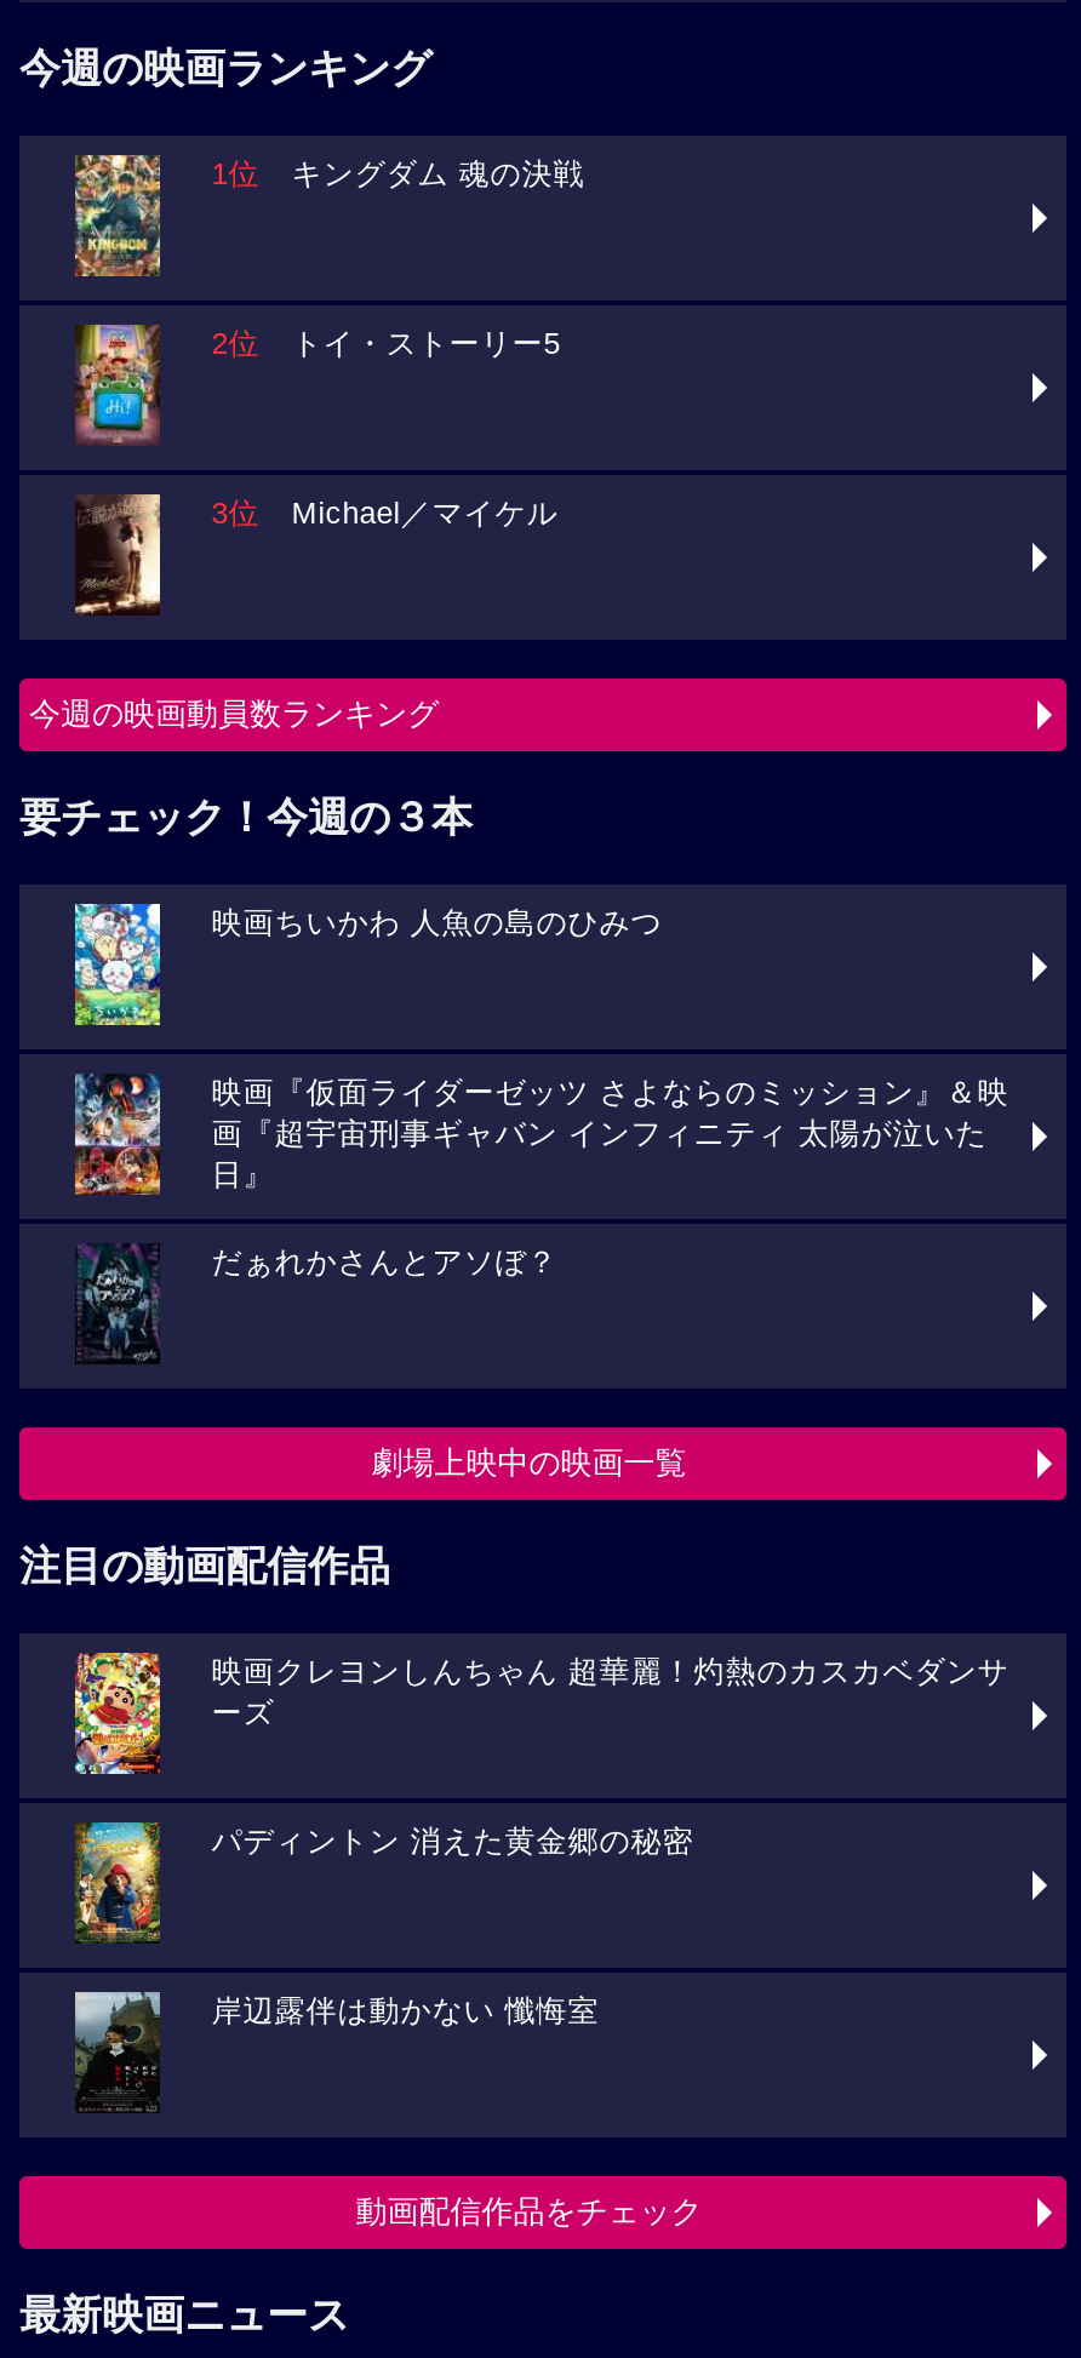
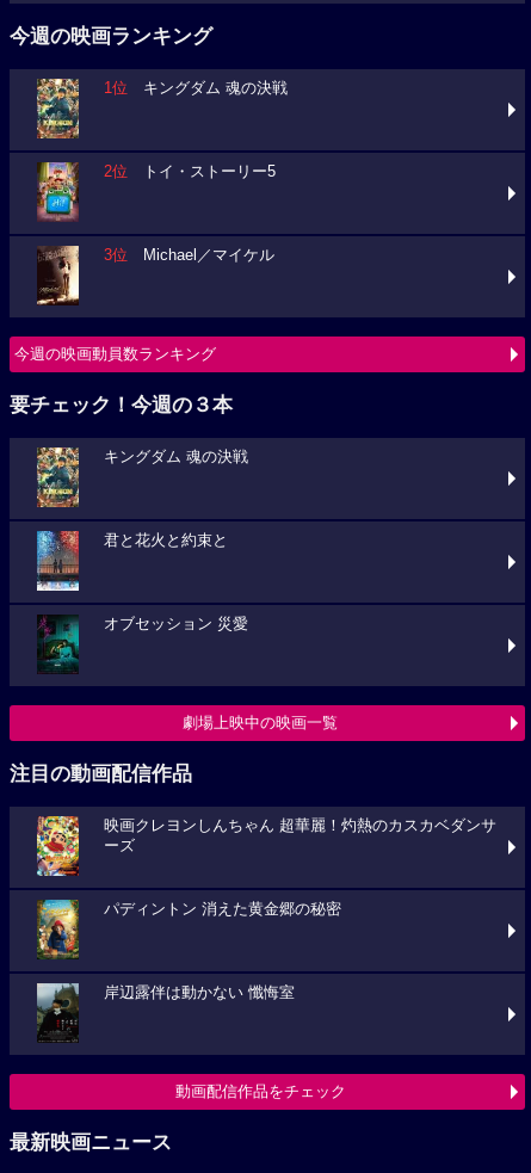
[73,902,662,1028] [image] | 映画ちいかわ 人魚の島のひみつ -> [36,446,249,508] [image] | キングダム 魂の決戦
[73,1074,1009,1195] [image] | 映画『仮面ライダーゼッツ さよならのミッション』＆映 | 画『超宇宙刑事ギャバン インフィニティ 太陽が泣いた | 日』 -> [36,530,228,592] [image] | 君と花火と約束と
[78,1243,558,1360] [image] | だぁれかさんとアソぼ？ -> [37,615,249,671] [image] | オブセッション 災愛

